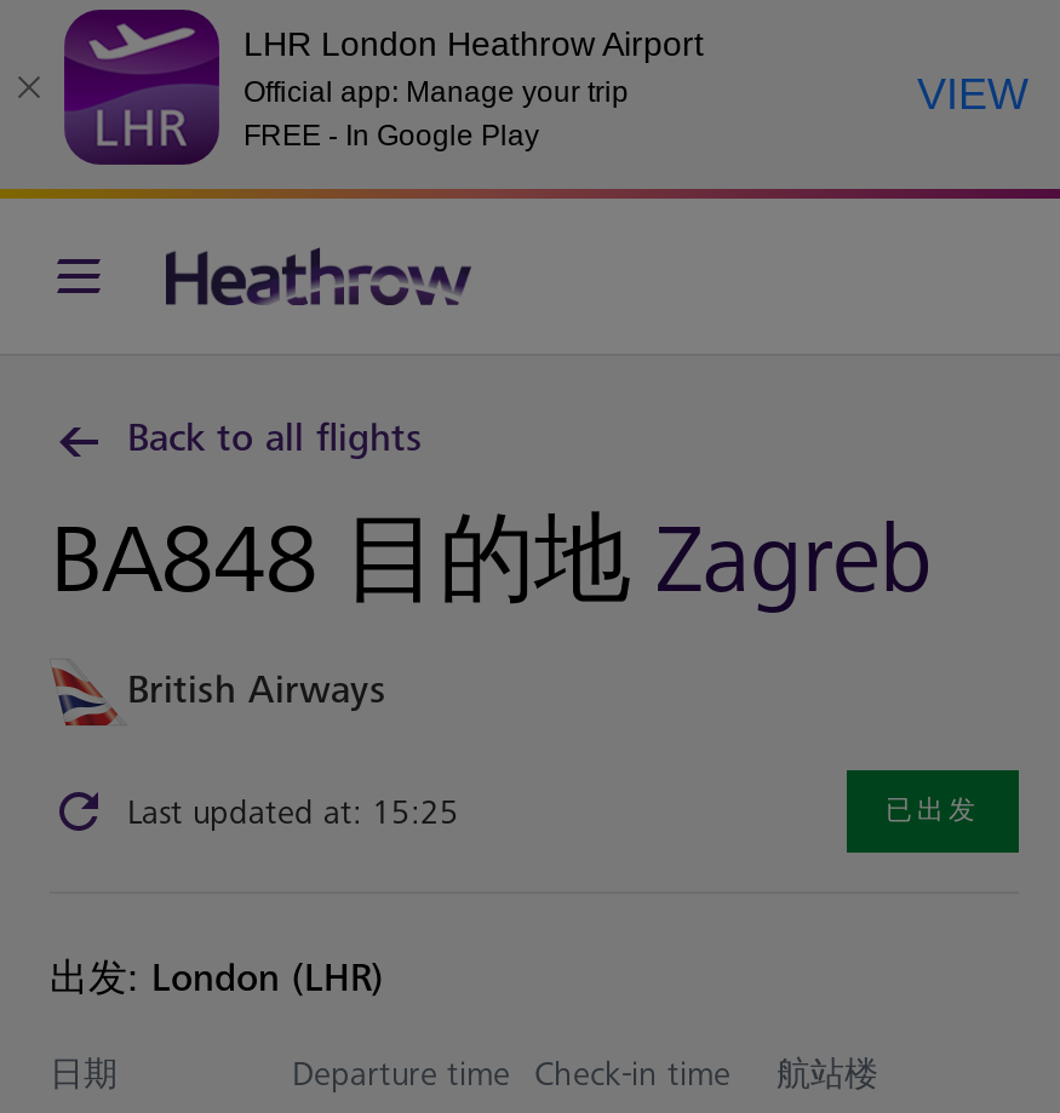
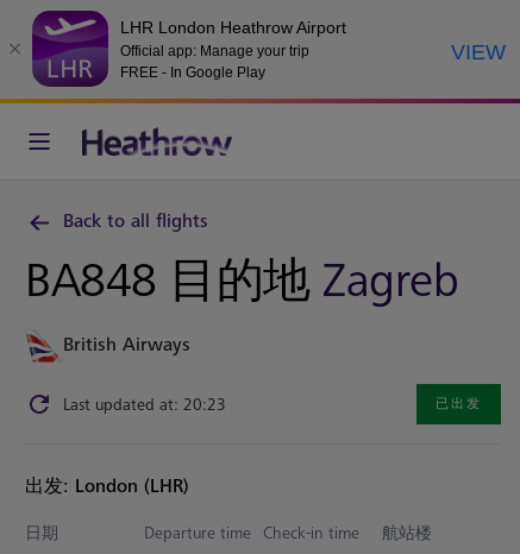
[127,791,459,832] Last updated at: 15:25 -> [63,394,226,414] Last updated at: 20:23

